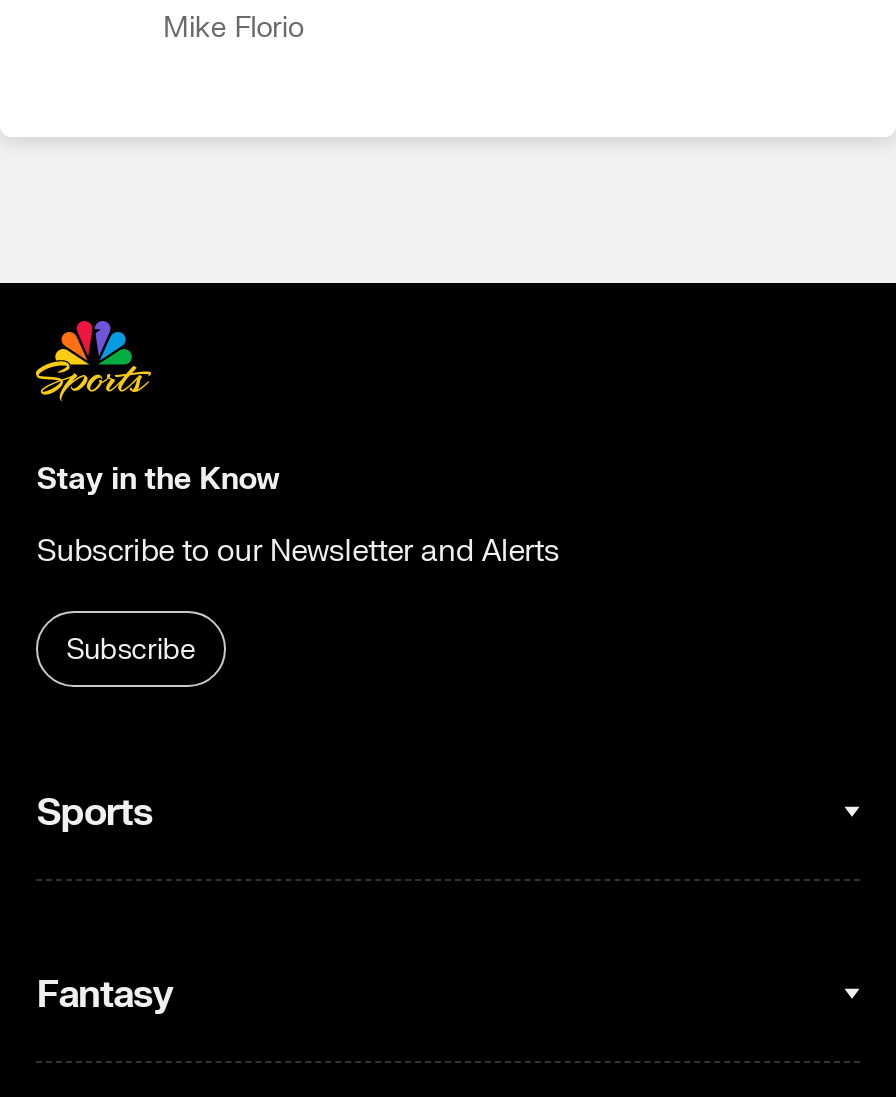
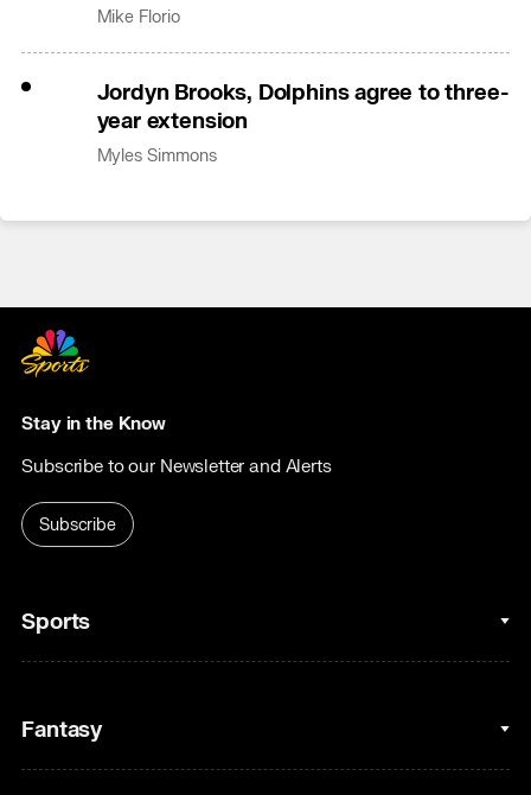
none -> [97,78,509,166] Jordyn Brooks, Dolphins agree to three- | year extension | Myles Simmons

